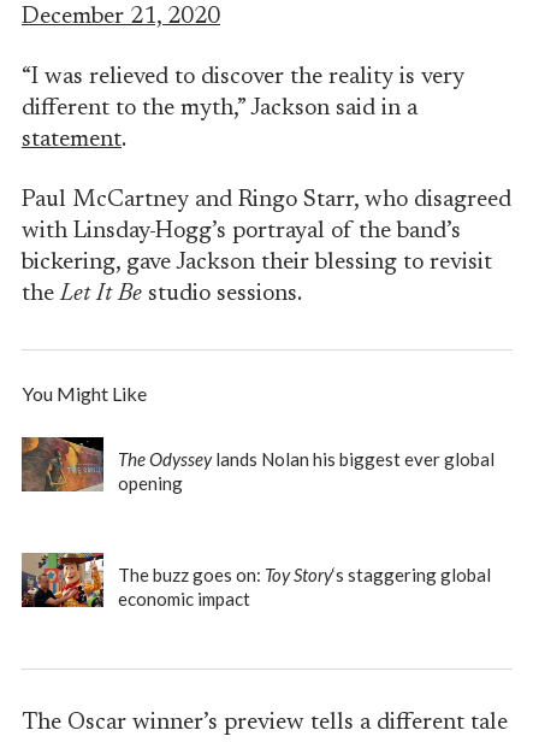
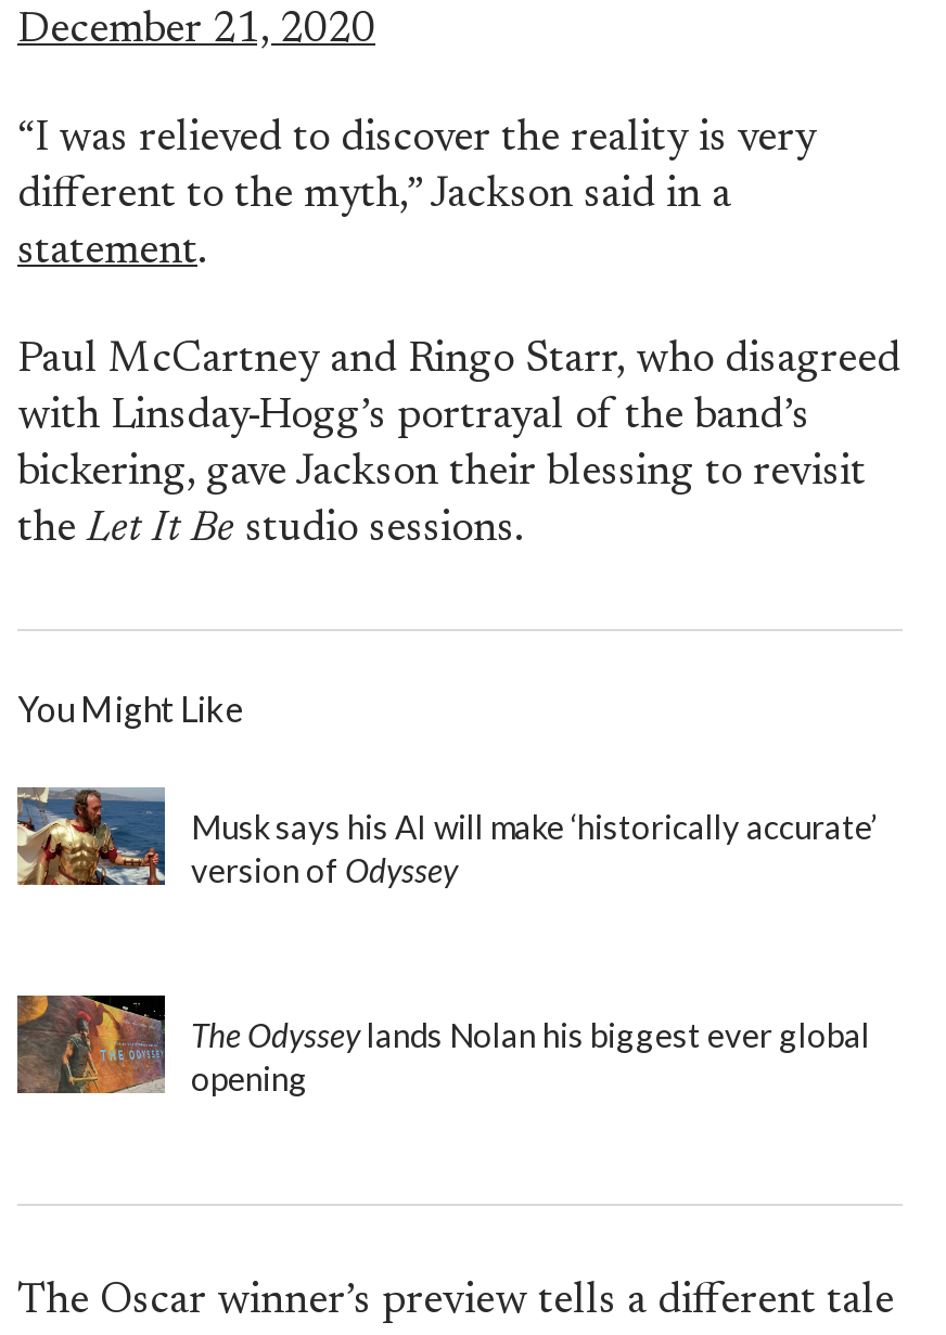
none -> [15,785,877,889] [image] | Musk says his AI will make ‘historically accurate’ | version of Odyssey
moved [19,435,494,494] -> [13,991,870,1097]: [image] | The Odyssey lands Nolan his biggest ever global | opening
[20,552,491,609] [image] | The buzz goes on: Toy Story‘s staggering global | economic impact -> none

